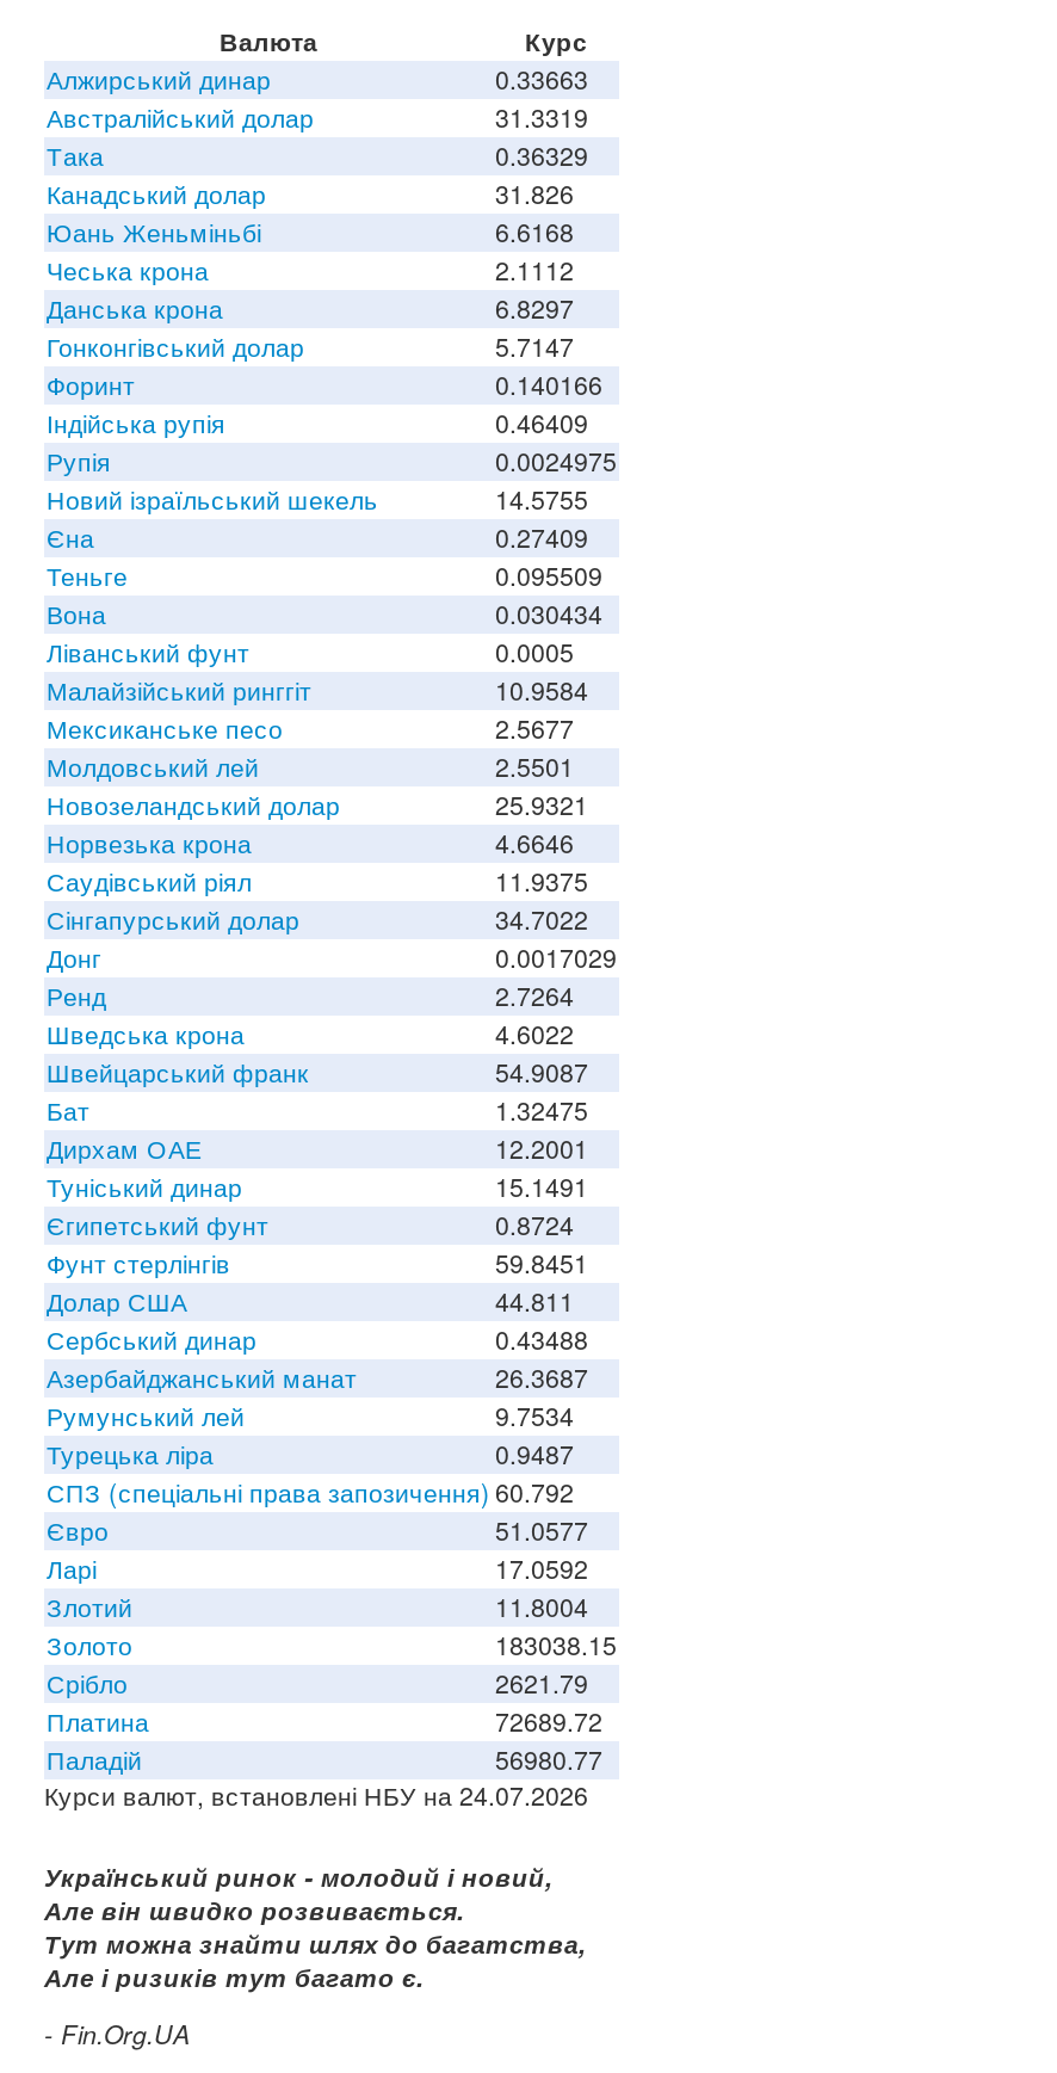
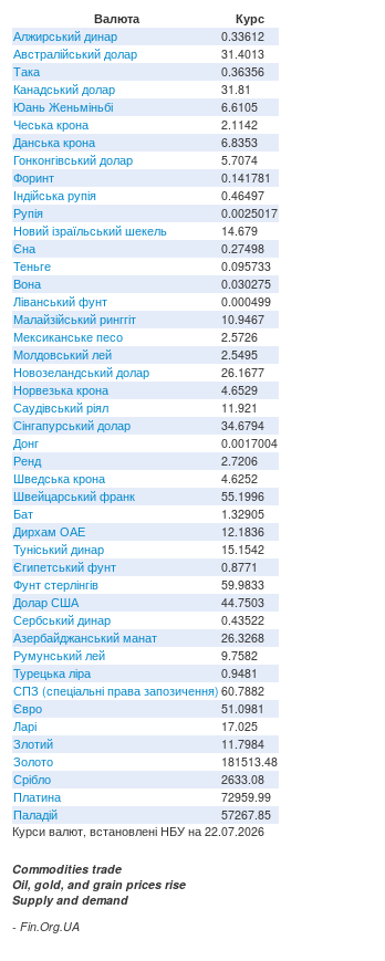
[495,61,588,97] 0.33663 -> [221,28,264,44] 0.33612
[495,99,588,135] 31.3319 -> [221,45,264,62] 31.4013
[495,137,588,173] 0.36329 -> [221,63,264,80] 0.36356
[495,175,574,211] 31.826 -> [221,81,251,97] 31.81
[495,214,574,249] 6.6168 -> [221,98,258,115] 6.6105
[495,252,574,288] 2.1112 -> [221,116,258,133] 2.1142
[495,290,574,326] 6.8297 -> [221,134,258,150] 6.8353
[495,328,574,364] 5.7147 -> [221,152,258,168] 5.7074
[495,366,602,402] 0.140166 -> [221,169,271,186] 0.141781
[495,405,588,440] 0.46409 -> [221,187,264,203] 0.46497
[495,443,617,479] 0.0024975 -> [221,205,278,221] 0.0025017
[495,481,588,517] 14.5755 -> [221,222,258,239] 14.679
[495,519,588,555] 0.27409 -> [221,240,264,257] 0.27498
[495,557,602,593] 0.095509 -> [221,258,271,274] 0.095733
[495,596,602,631] 0.030434 -> [221,275,271,292] 0.030275
[495,634,574,670] 0.0005 -> [221,293,271,310] 0.000499
[495,672,588,708] 10.9584 -> [221,311,264,327] 10.9467
[495,710,574,746] 2.5677 -> [221,328,258,345] 2.5726
[495,748,574,784] 2.5501 -> [221,346,258,363] 2.5495
[495,786,588,822] 25.9321 -> [221,364,264,380] 26.1677
[495,825,574,860] 4.6646 -> [221,382,258,398] 4.6529
[495,863,588,899] 11.9375 -> [221,399,258,416] 11.921
[495,901,588,937] 34.7022 -> [221,417,264,434] 34.6794
[495,939,617,975] 0.0017029 -> [221,435,278,451] 0.0017004
[495,977,574,1013] 2.7264 -> [221,452,258,469] 2.7206
[495,1016,574,1051] 4.6022 -> [221,470,258,487] 4.6252
[495,1054,588,1090] 54.9087 -> [221,488,264,504] 55.1996
[495,1092,588,1128] 1.32475 -> [221,505,264,522] 1.32905
[495,1130,588,1166] 12.2001 -> [221,523,264,540] 12.1836
[495,1168,588,1204] 15.1491 -> [221,541,264,557] 15.1542
[495,1207,574,1242] 0.8724 -> [221,558,258,575] 0.8771
[495,1245,588,1281] 59.8451 -> [221,576,264,593] 59.9833
[495,1283,574,1319] 44.811 -> [221,594,264,610] 44.7503
[495,1321,588,1357] 0.43488 -> [221,612,264,628] 0.43522
[495,1359,588,1395] 26.3687 -> [221,629,264,646] 26.3268
[495,1398,574,1433] 9.7534 -> [221,647,258,664] 9.7582
[495,1436,574,1472] 0.9487 -> [221,665,258,681] 0.9481
[47,1474,574,1510] СПЗ (спеціальні права запозичення) 60.792 -> [13,682,264,699] СПЗ (спеціальні права запозичення) 60.7882
[495,1512,588,1548] 51.0577 -> [221,700,264,717] 51.0981
[495,1550,588,1586] 17.0592 -> [221,718,258,734] 17.025
[495,1588,588,1624] 11.8004 -> [221,735,264,752] 11.7984
[495,1627,617,1662] 183038.15 -> [221,753,278,770] 181513.48
[495,1665,588,1701] 2621.79 -> [221,771,264,787] 2633.08
[495,1703,602,1739] 72689.72 -> [221,788,271,805] 72959.99
[44,1741,602,1813] 56980.77 | Курси валют, встановлені НБУ на 24.07.2026 -> [12,806,271,839] 57267.85 | Курси валют, встановлені НБУ на 22.07.2026
[44,1858,586,1994] Український ринок - молодий і новий, | Але він швидко розвивається. | Тут можна знайти шлях до багатства, | Але і ризиків тут багато є. -> [12,860,186,908] Commodities trade | Oil, gold, and grain prices rise | Supply and demand

